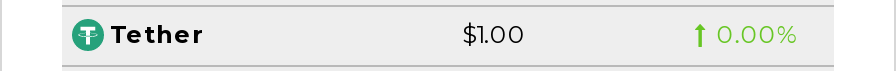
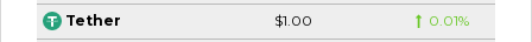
[717,18,795,48] 0.00% -> [429,11,469,29] 0.01%

